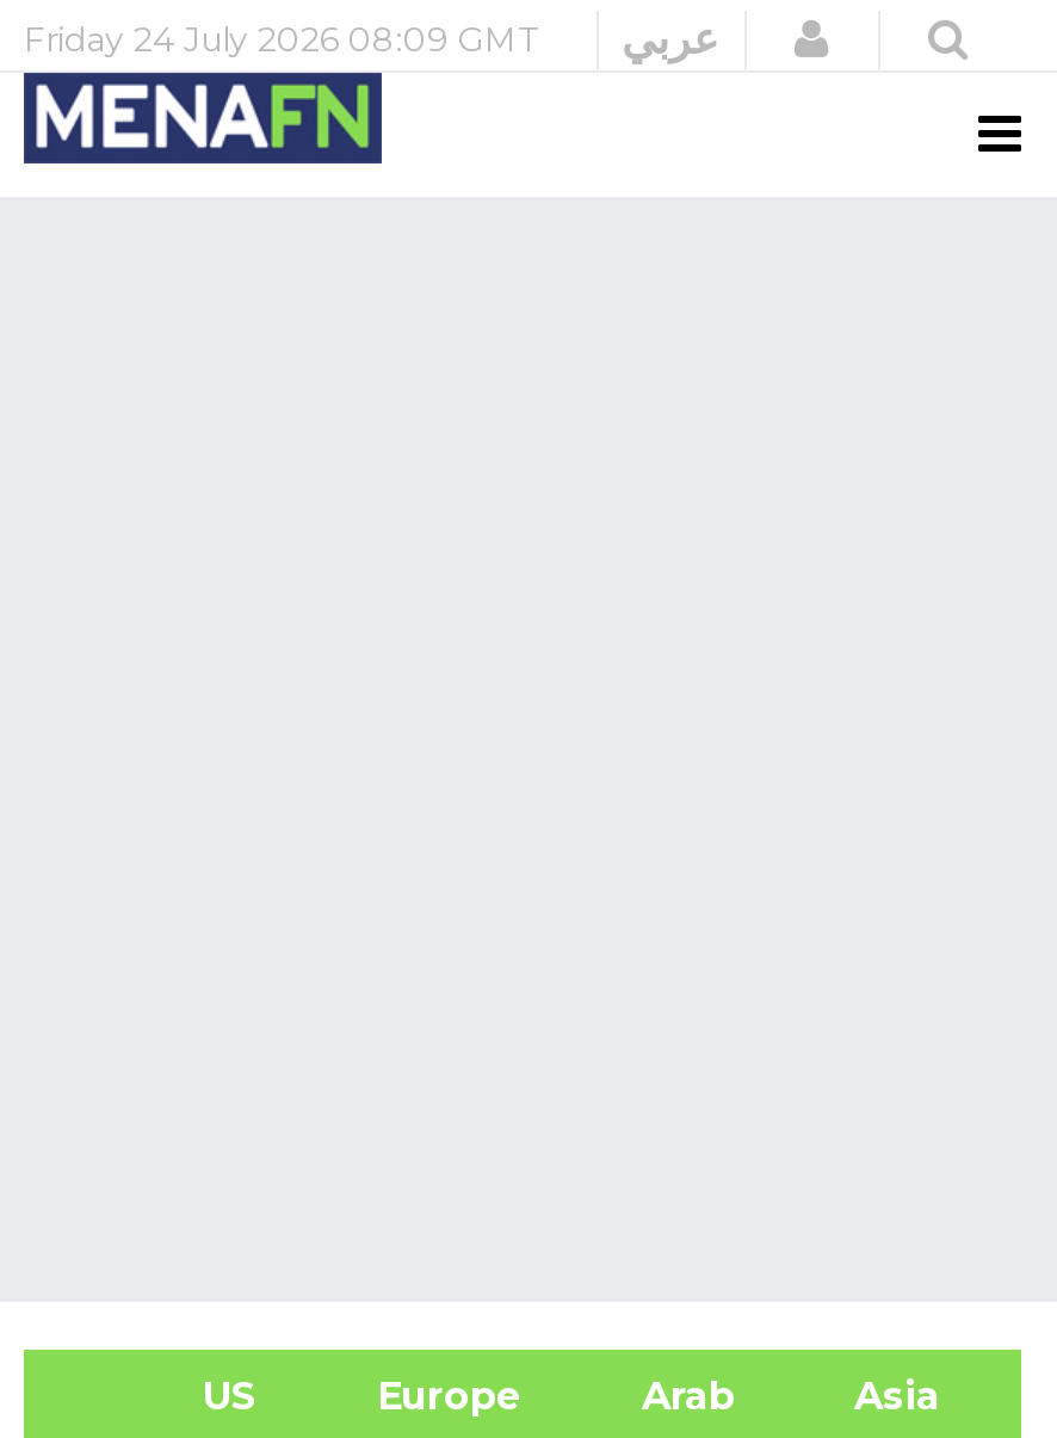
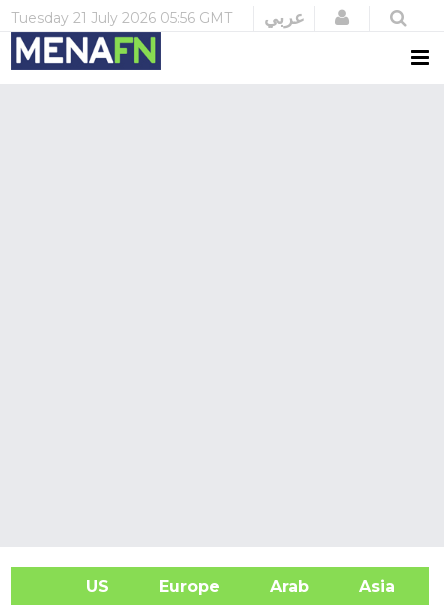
[24,18,537,61] Friday 24 July 2026 08:09 GMT -> [11,9,232,27] Tuesday 21 July 2026 05:56 GMT

